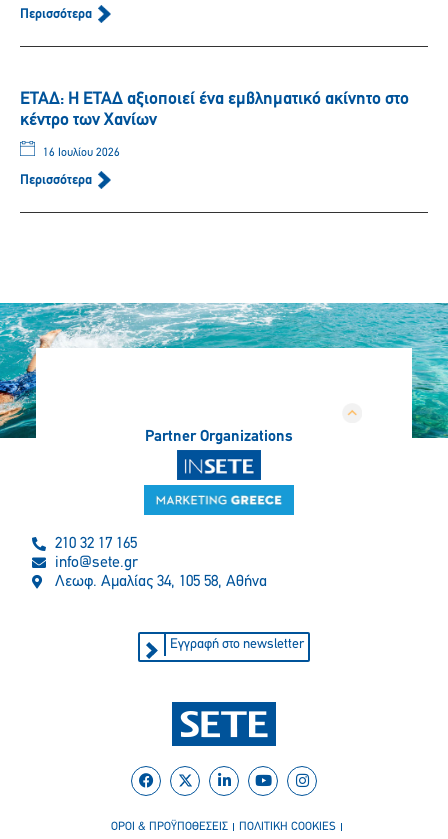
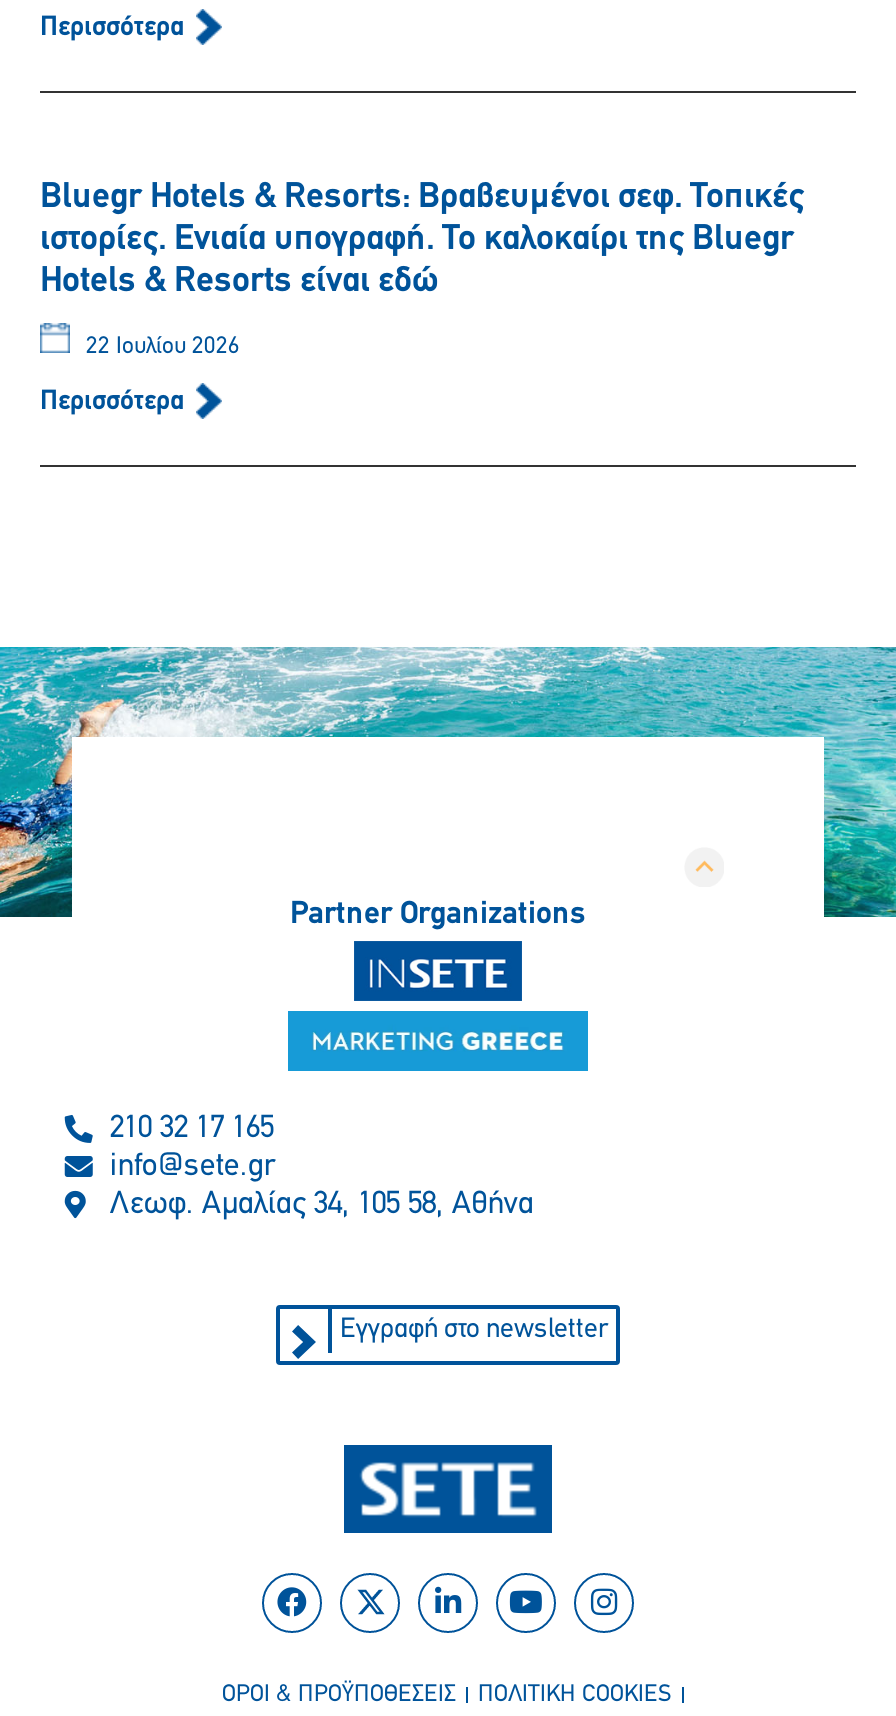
[20,90,409,130] ΕΤΑΔ: Η ΕΤΑΔ αξιοποιεί ένα εμβληματικό ακίνητο στο | κέντρο των Χανίων -> [40,179,804,301] Bluegr Hotels & Resorts: Βραβευμένοι σεφ. Τοπικές | ιστορίες. Ενιαία υπογραφή. Το καλοκαίρι της Bluegr | Hotels & Resorts είναι εδώ
[40,147,120,159] 16 Ιουλίου 2026 -> [80,335,240,359] 22 Ιουλίου 2026

